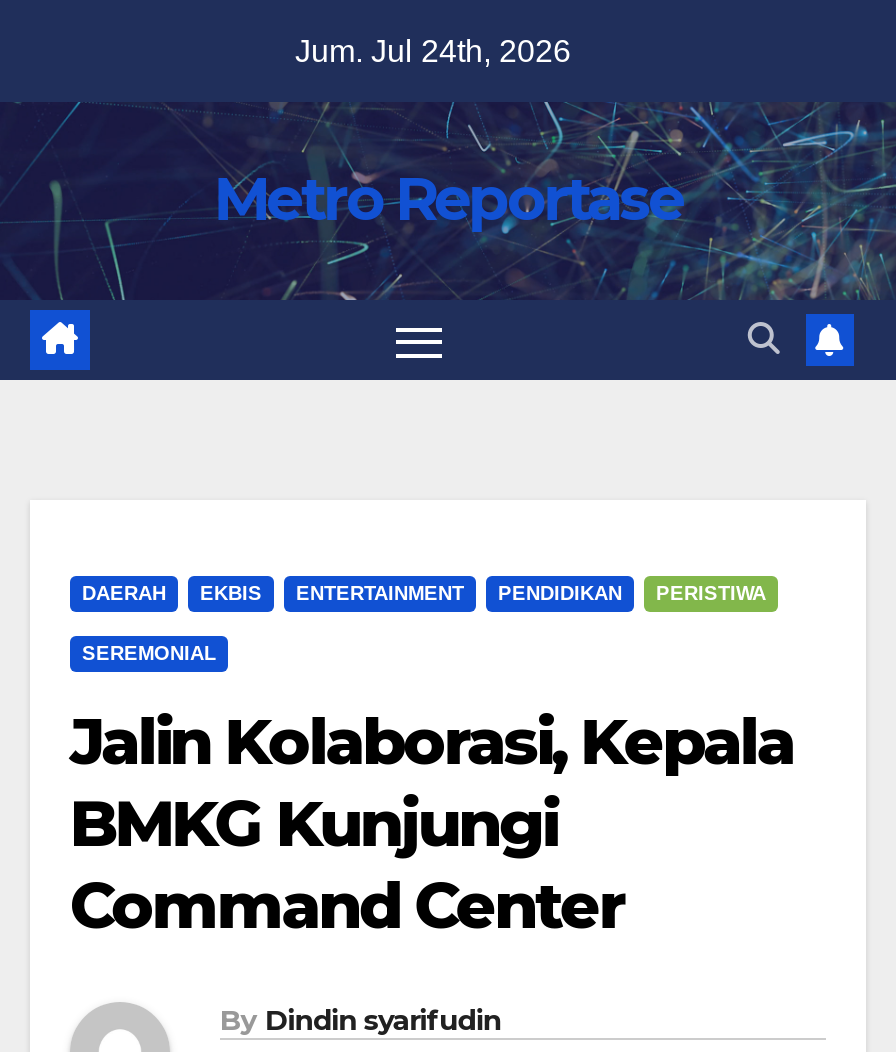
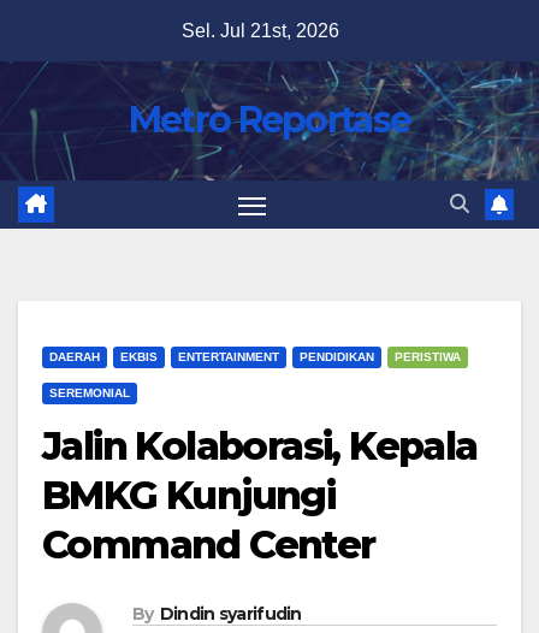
[295,34,571,68] Jum. Jul 24th, 2026 -> [182,20,339,41] Sel. Jul 21st, 2026

